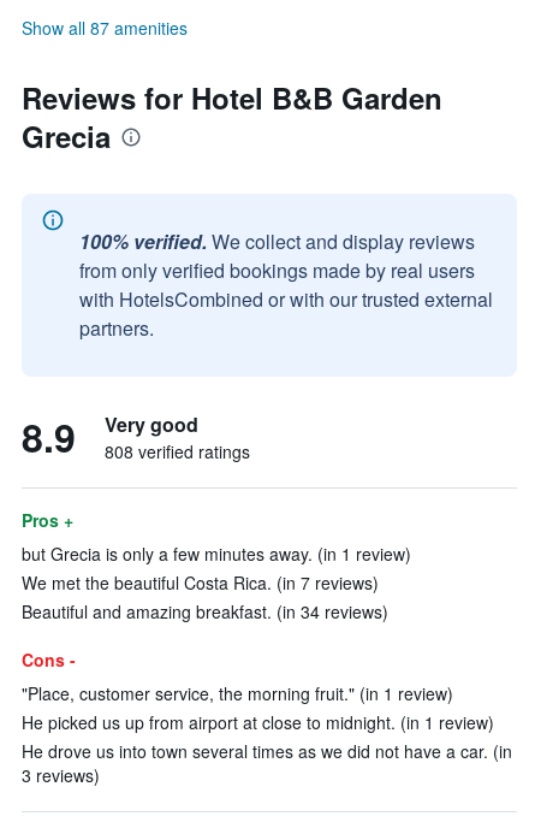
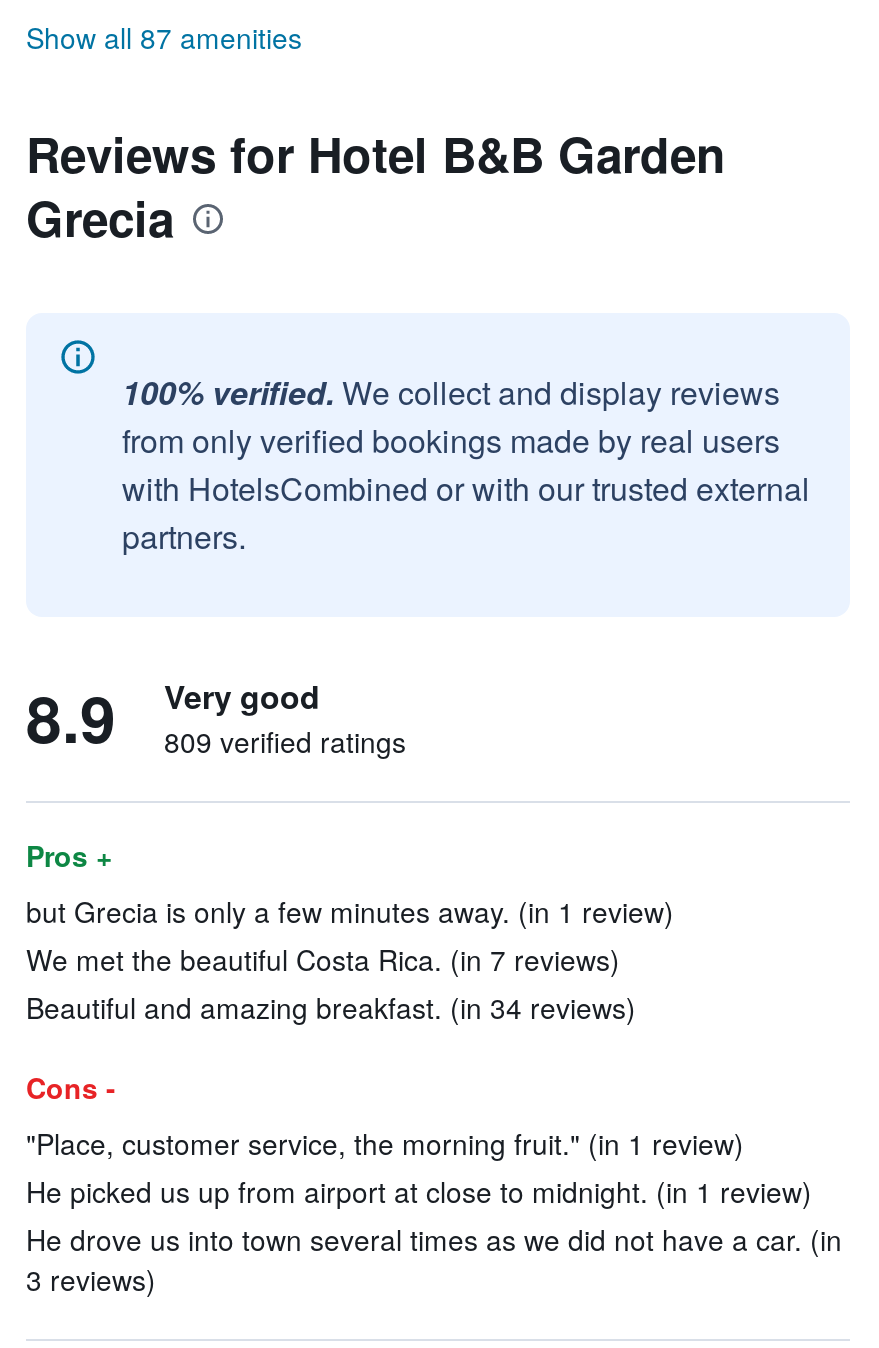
[105,439,250,463] 808 verified ratings -> [164,721,406,761] 809 verified ratings

